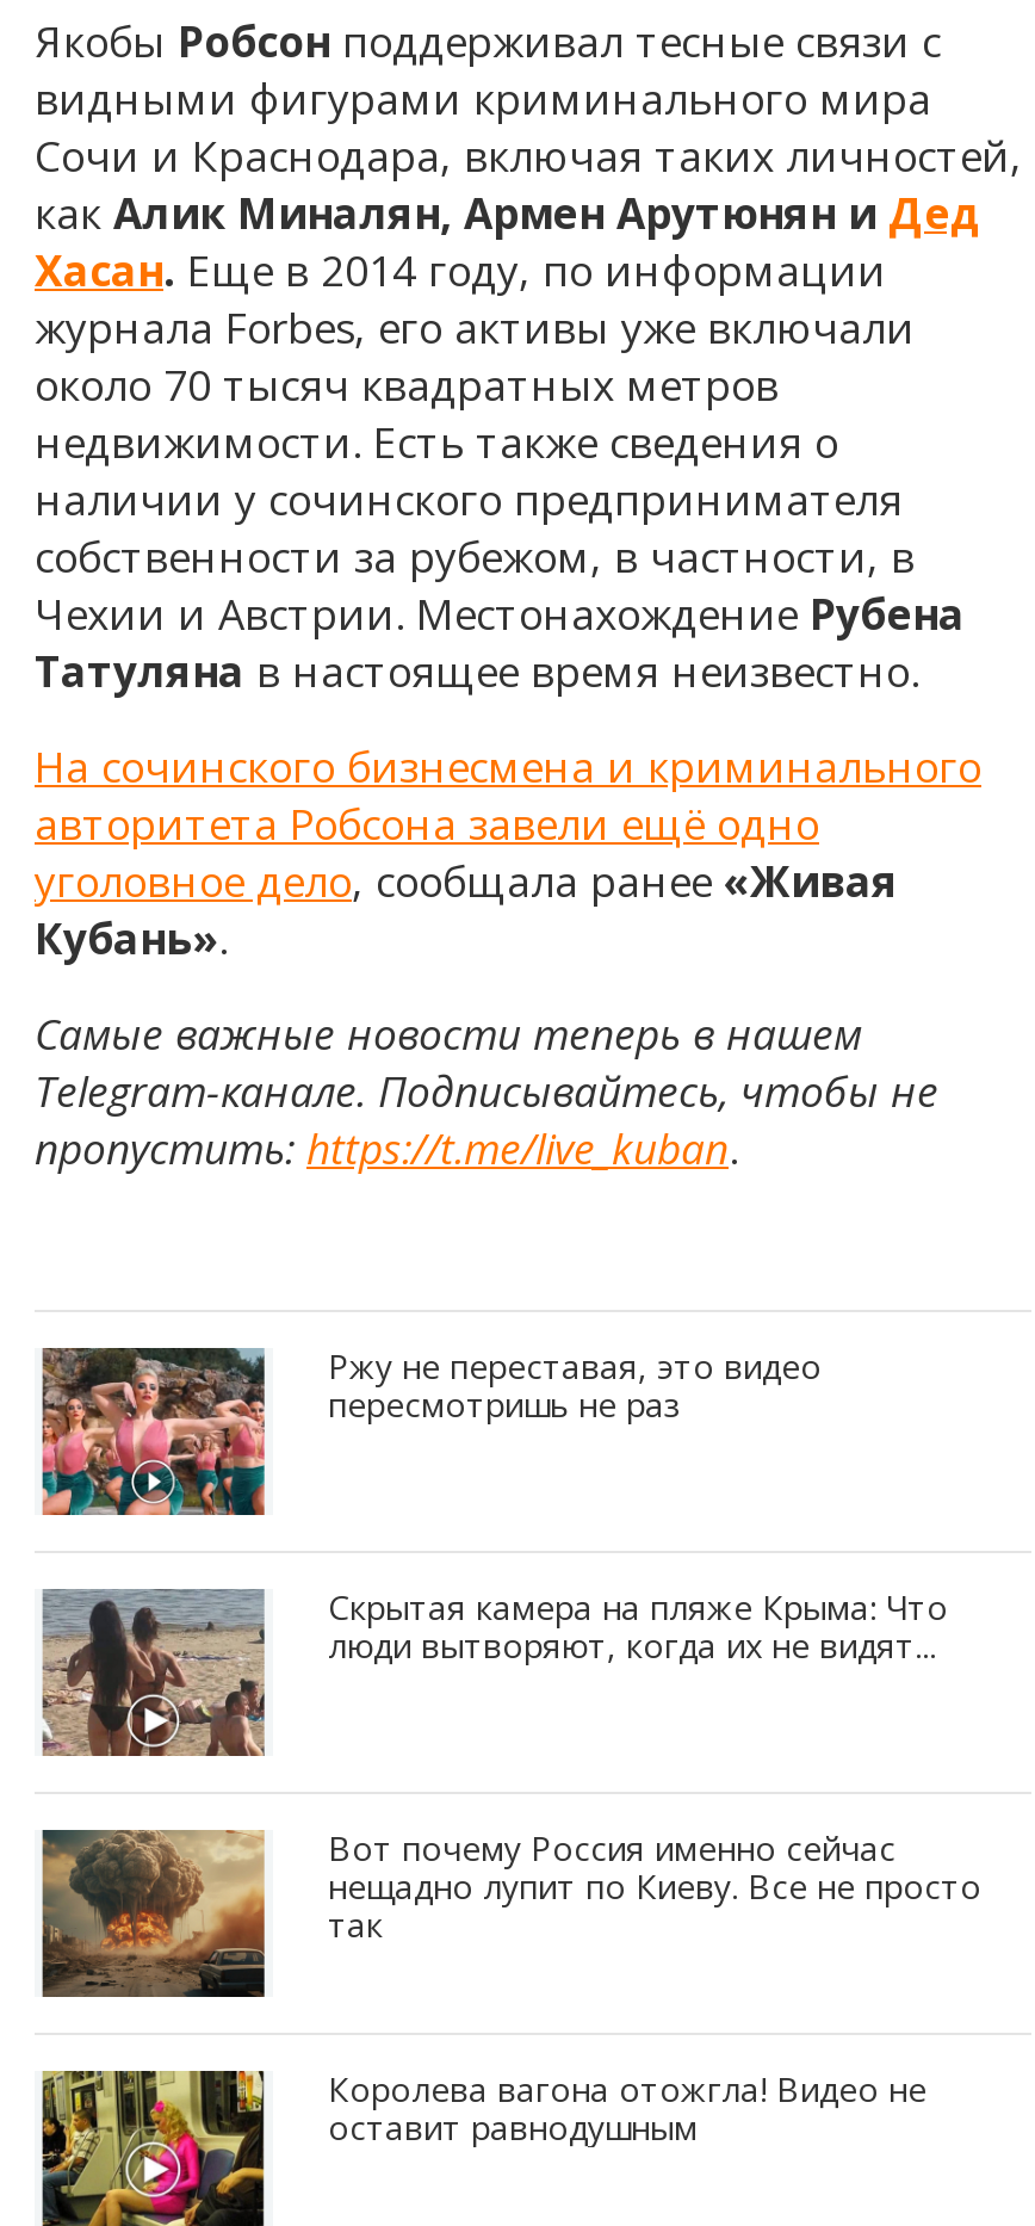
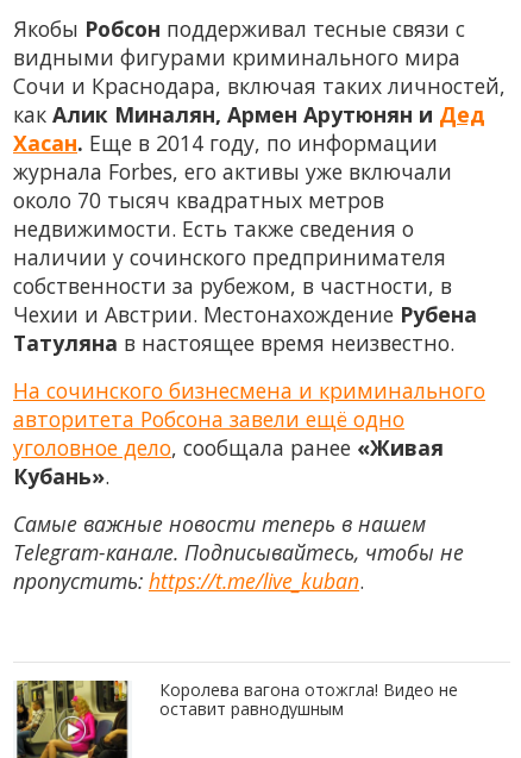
[39,1344,822,1517] [image] | Ржу не переставая, это видео | пересмотришь не раз -> none
[42,1585,948,1758] [image] | Скрытая камера на пляже Крыма: Что | люди вытворяют, когда их не видят... -> none
[42,1826,981,1999] [image] | Вот почему Россия именно сейчас | нещадно лупит по Киеву. Все не просто | так -> none

